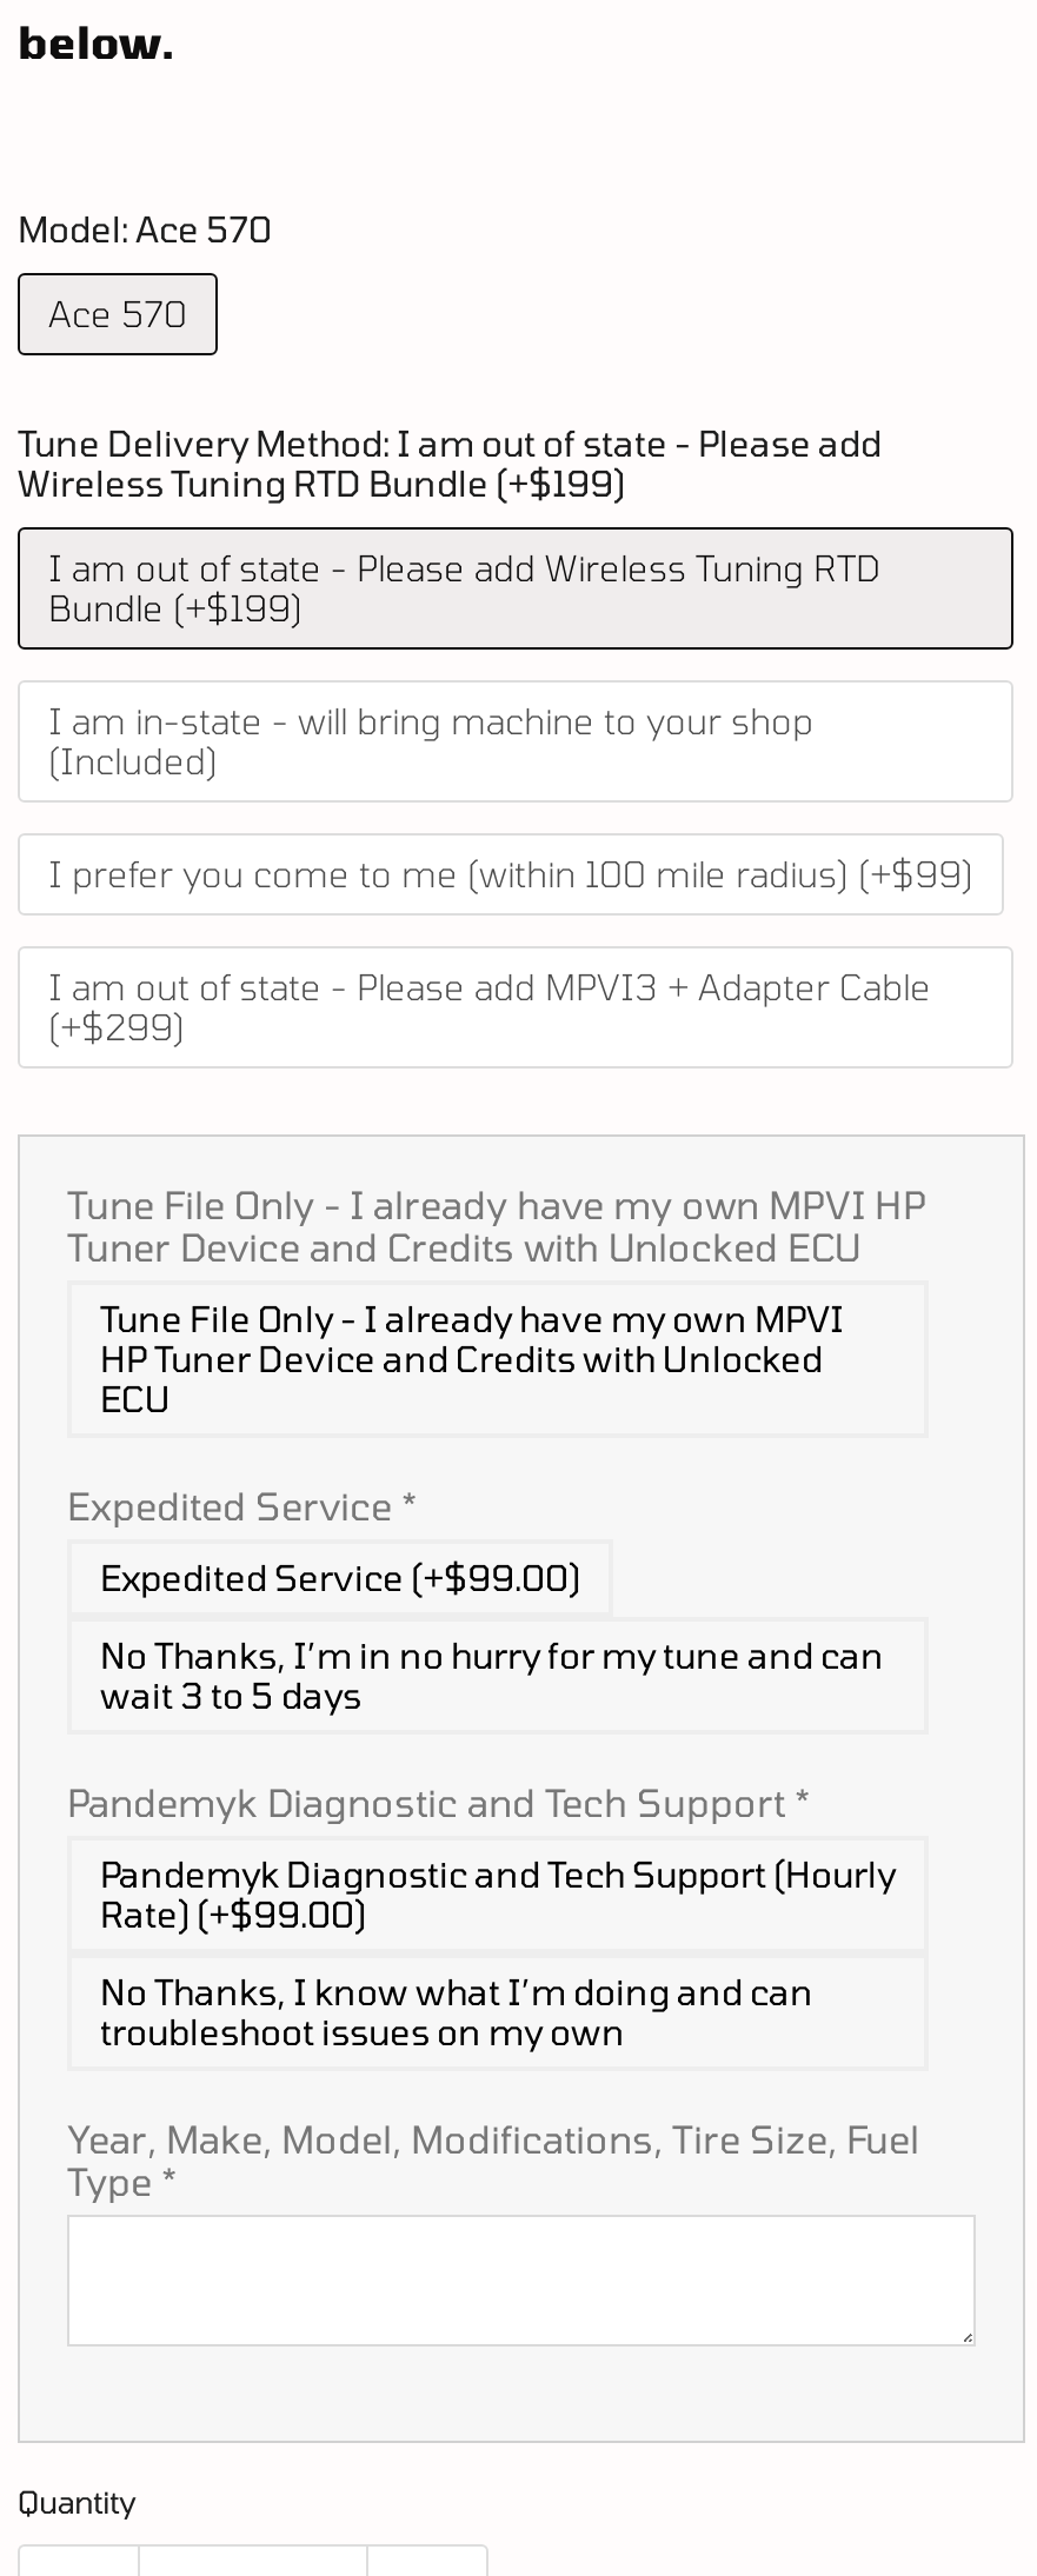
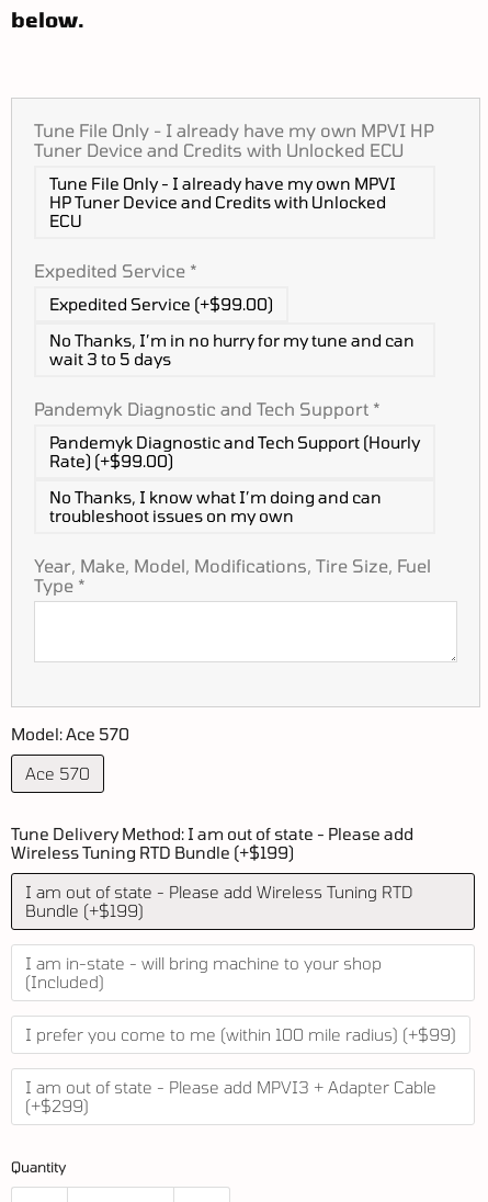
moved [18,207,973,1047] -> [11,724,456,1115]: Model: Ace 570 | Ace 570 | Tune Delivery Method: I am out of state - Please add | ... | I am out of state - Please add MPVI3 + Adapter Cable | (+$299)
moved [67,1182,926,2203] -> [34,120,434,596]: Tune File Only - I already have my own MPVI HP | Tuner Device and Credits with Unlocked ECU | Tune File Only - I already have my own MPVI | ... | Year‚ Make‚ Model‚ Modifications‚ Tire Size‚ Fuel | Type *

